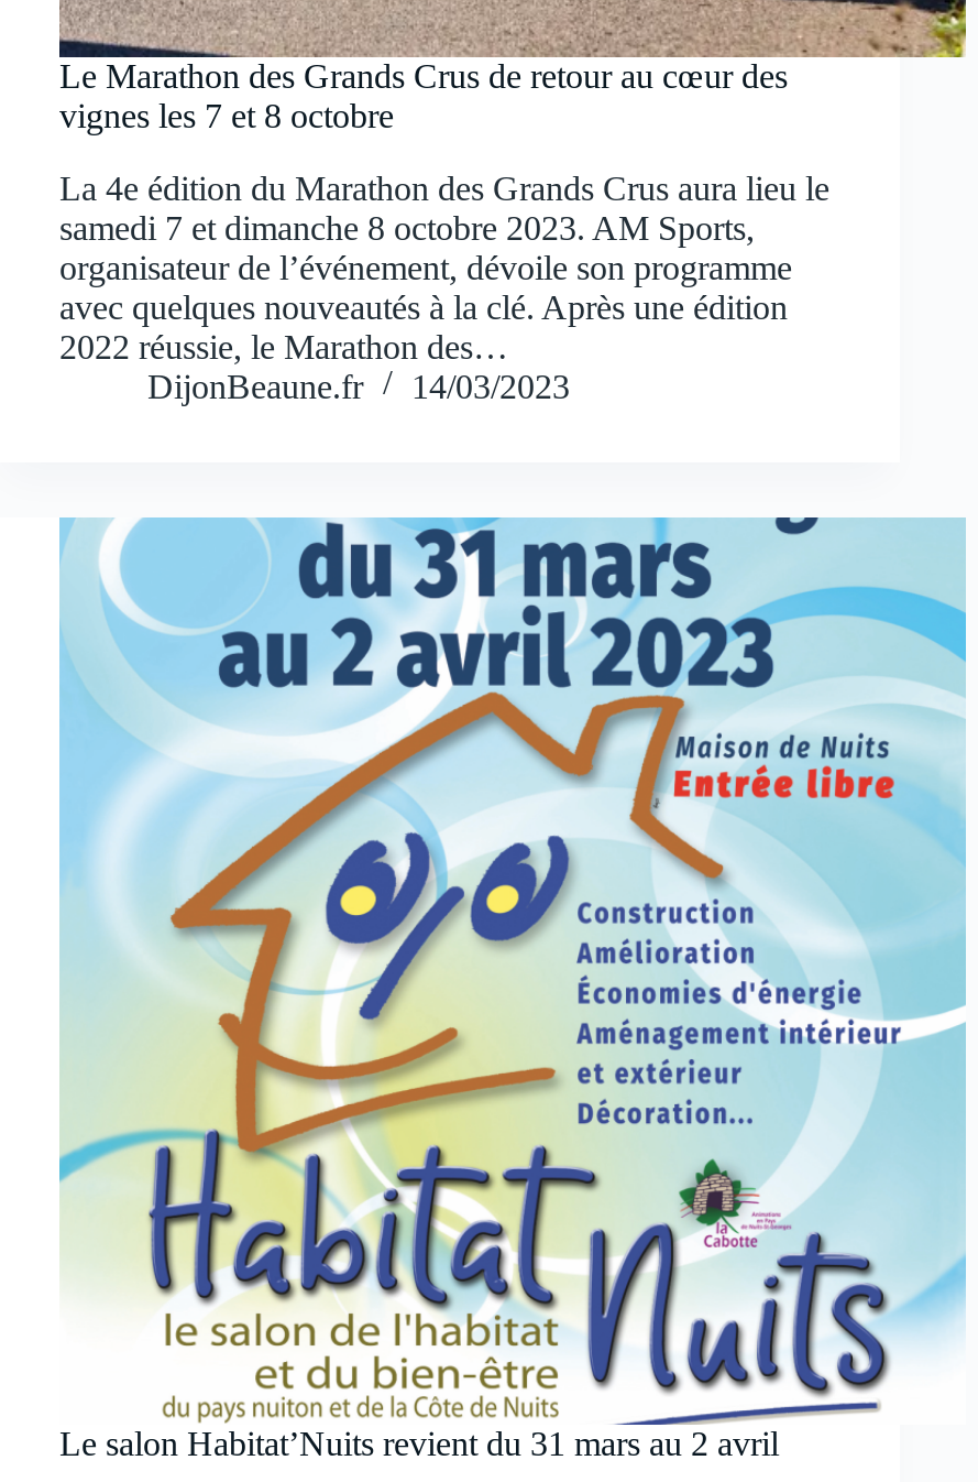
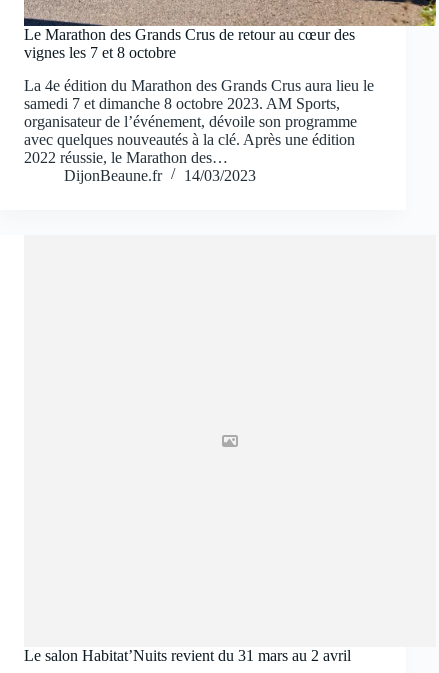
[57,515,968,1418] [image] -> none

